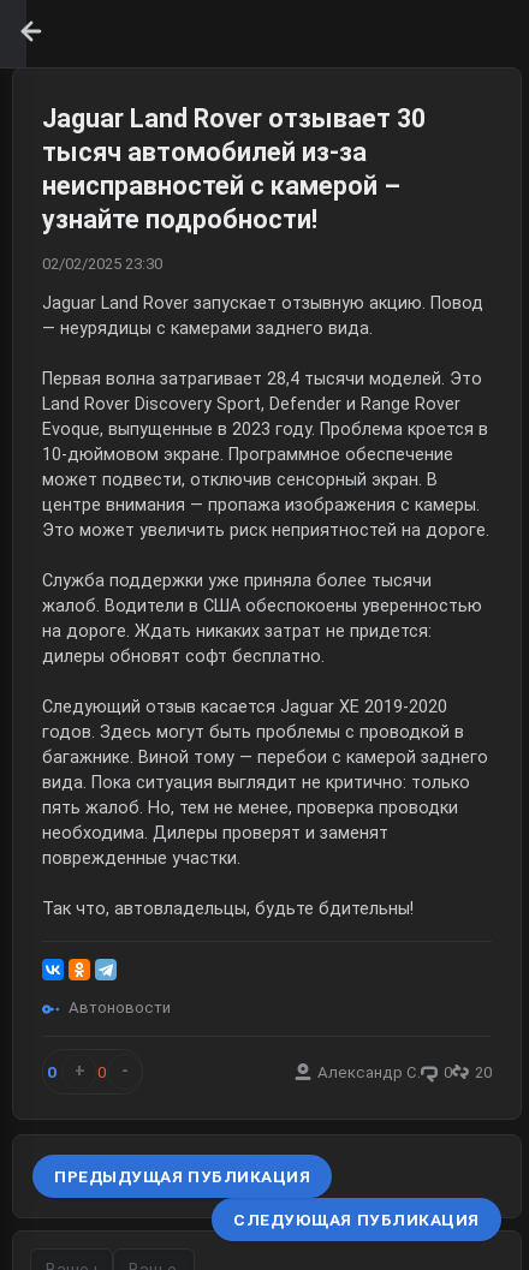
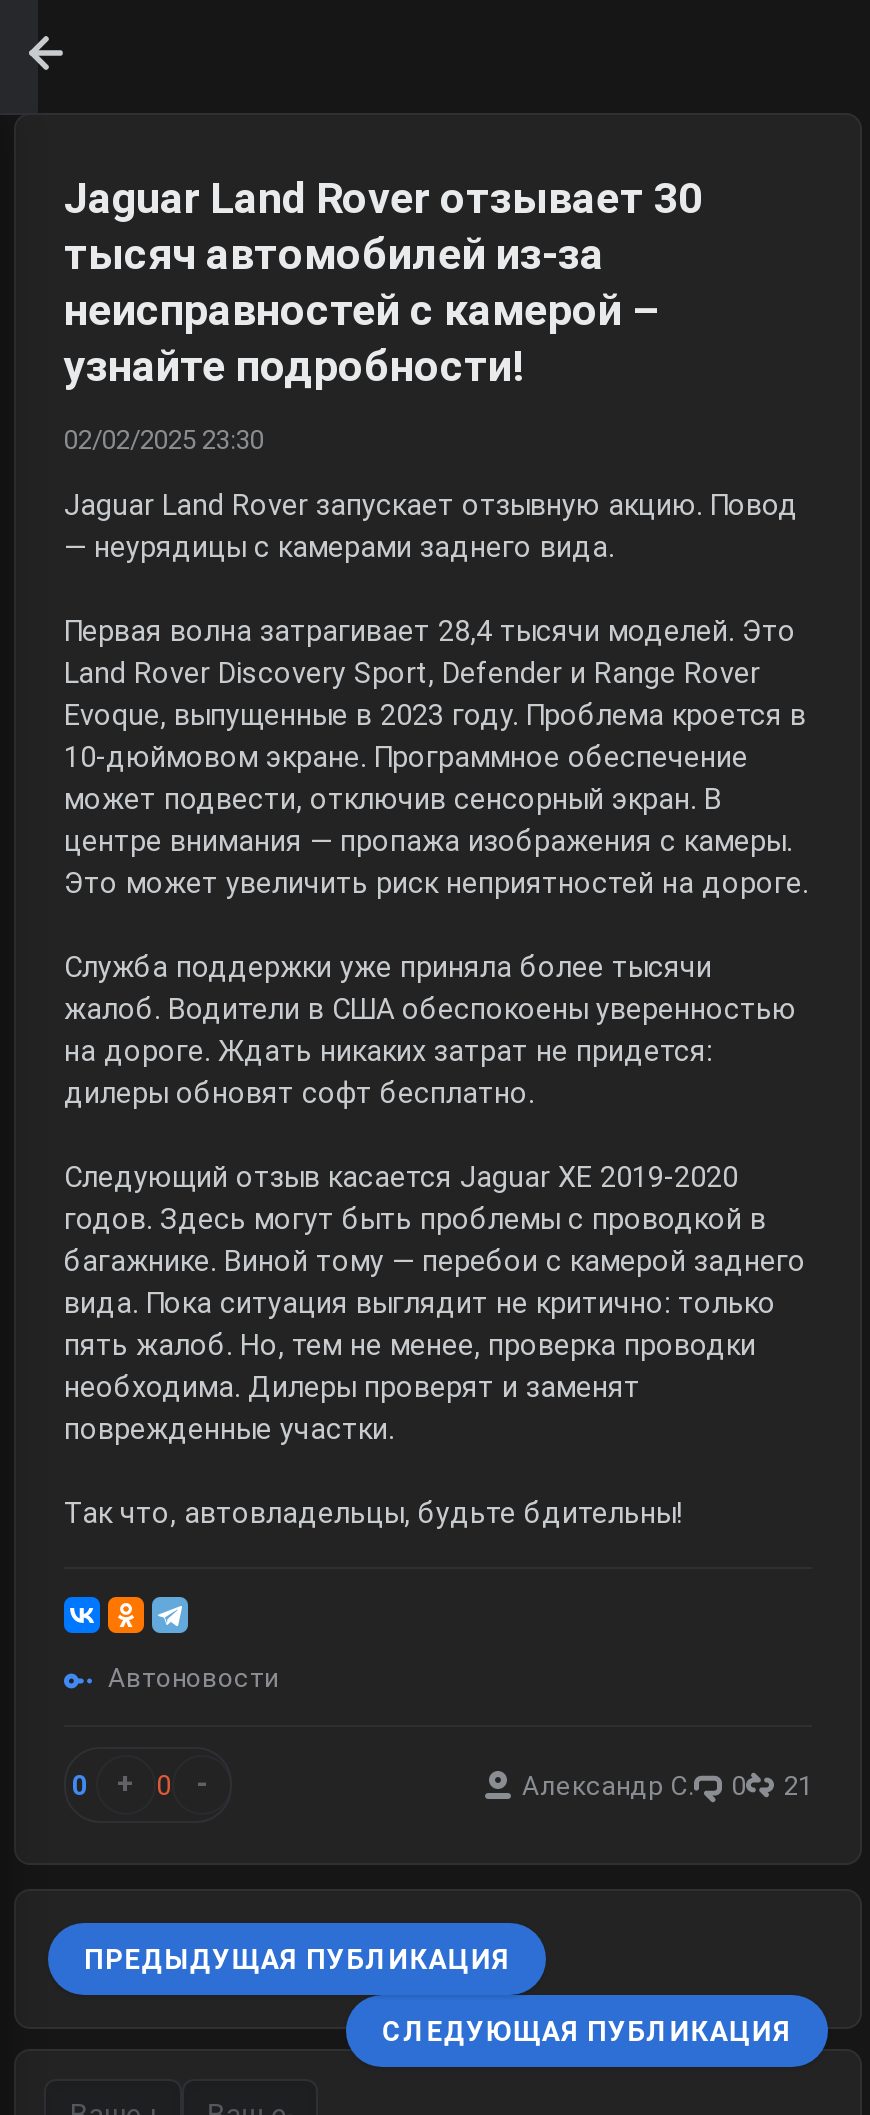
[317,1063,492,1081] Александр С. 0 20 -> [522,1771,812,1801] Александр С. 0 21

